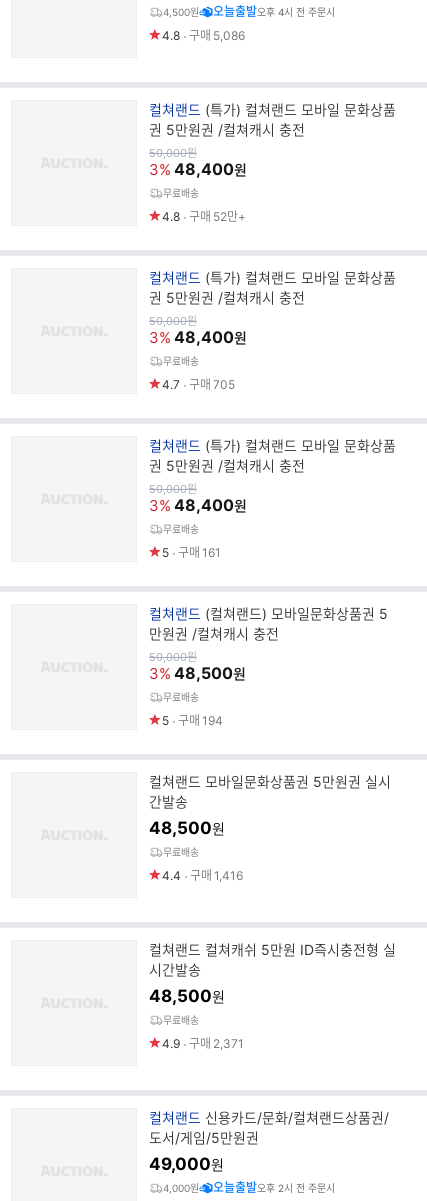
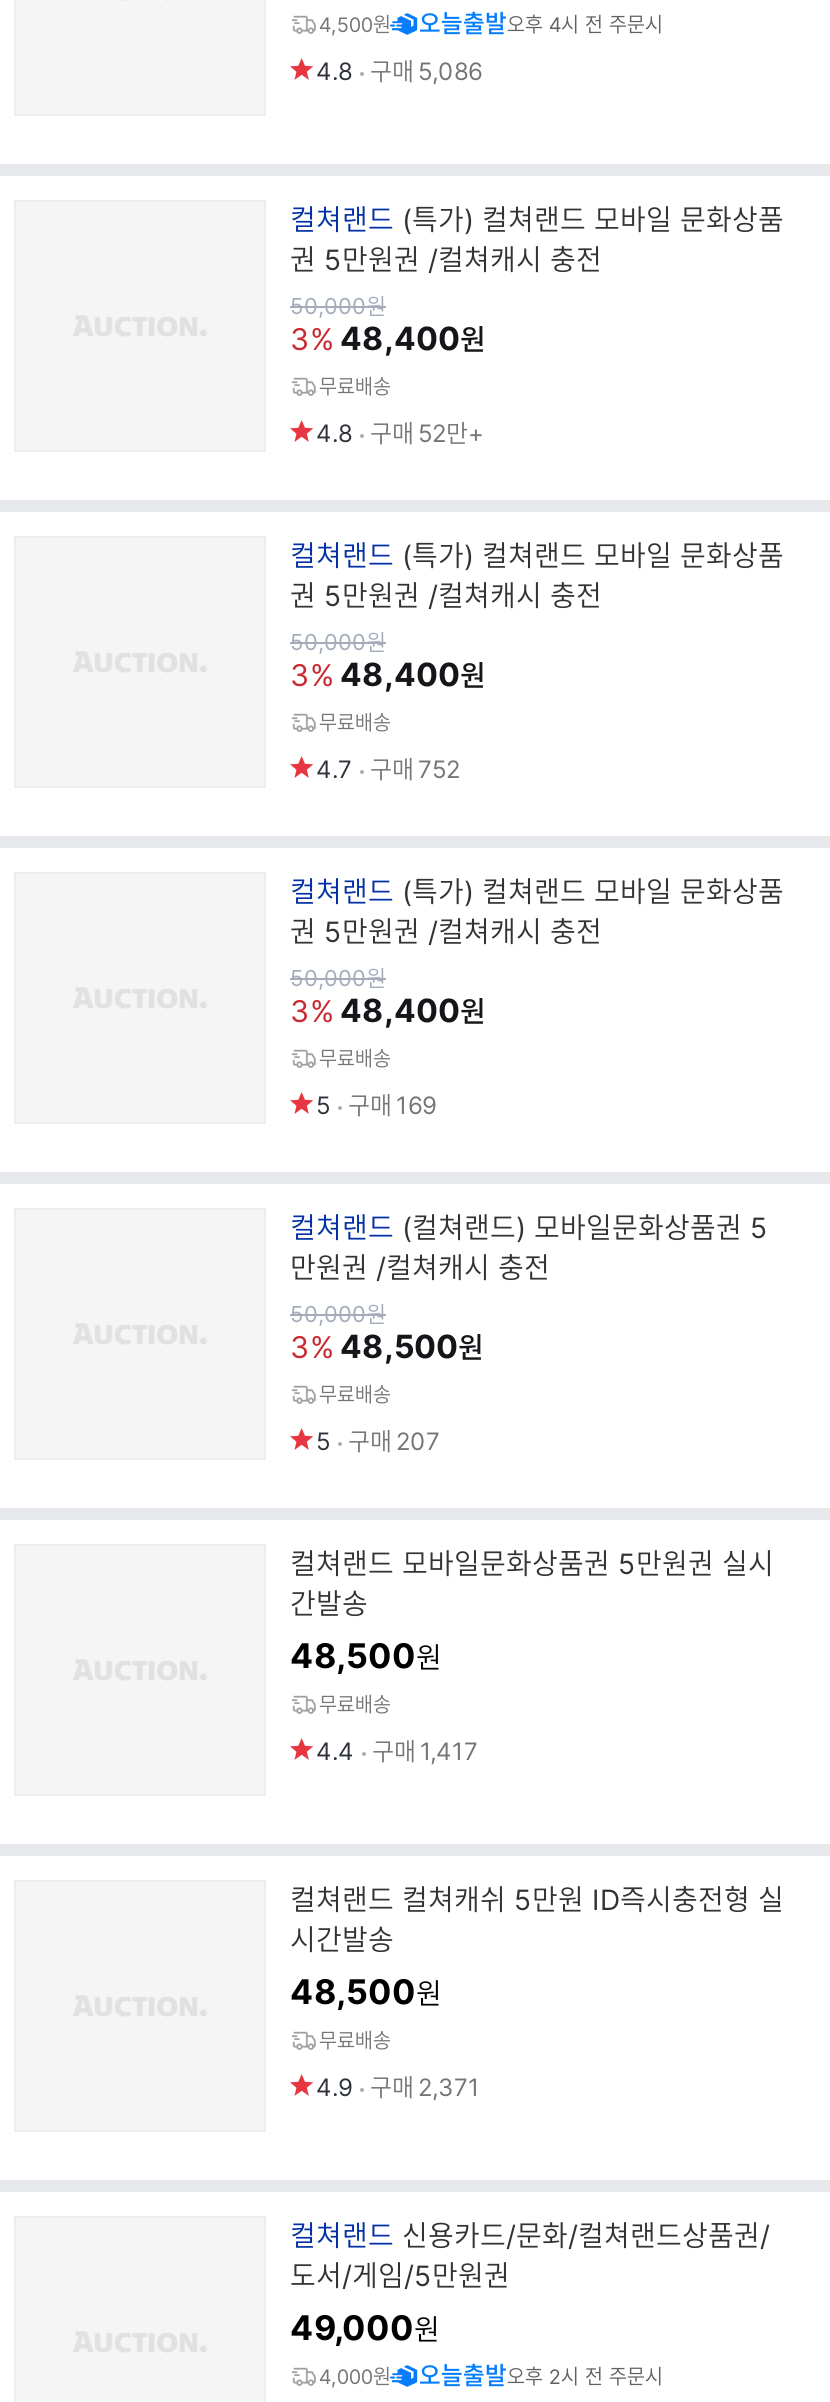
[162,377,235,392] 4.7 구매 705 -> [316,754,460,784] 4.7 구매 752
[162,545,221,560] 5 구매 161 -> [316,1090,436,1120] 5 구매 169
[162,713,223,728] 5 구매 194 -> [316,1426,440,1456] 5 구매 207
[162,868,243,883] 4.4 구매 1,416 -> [316,1736,478,1766] 4.4 구매 1,417

